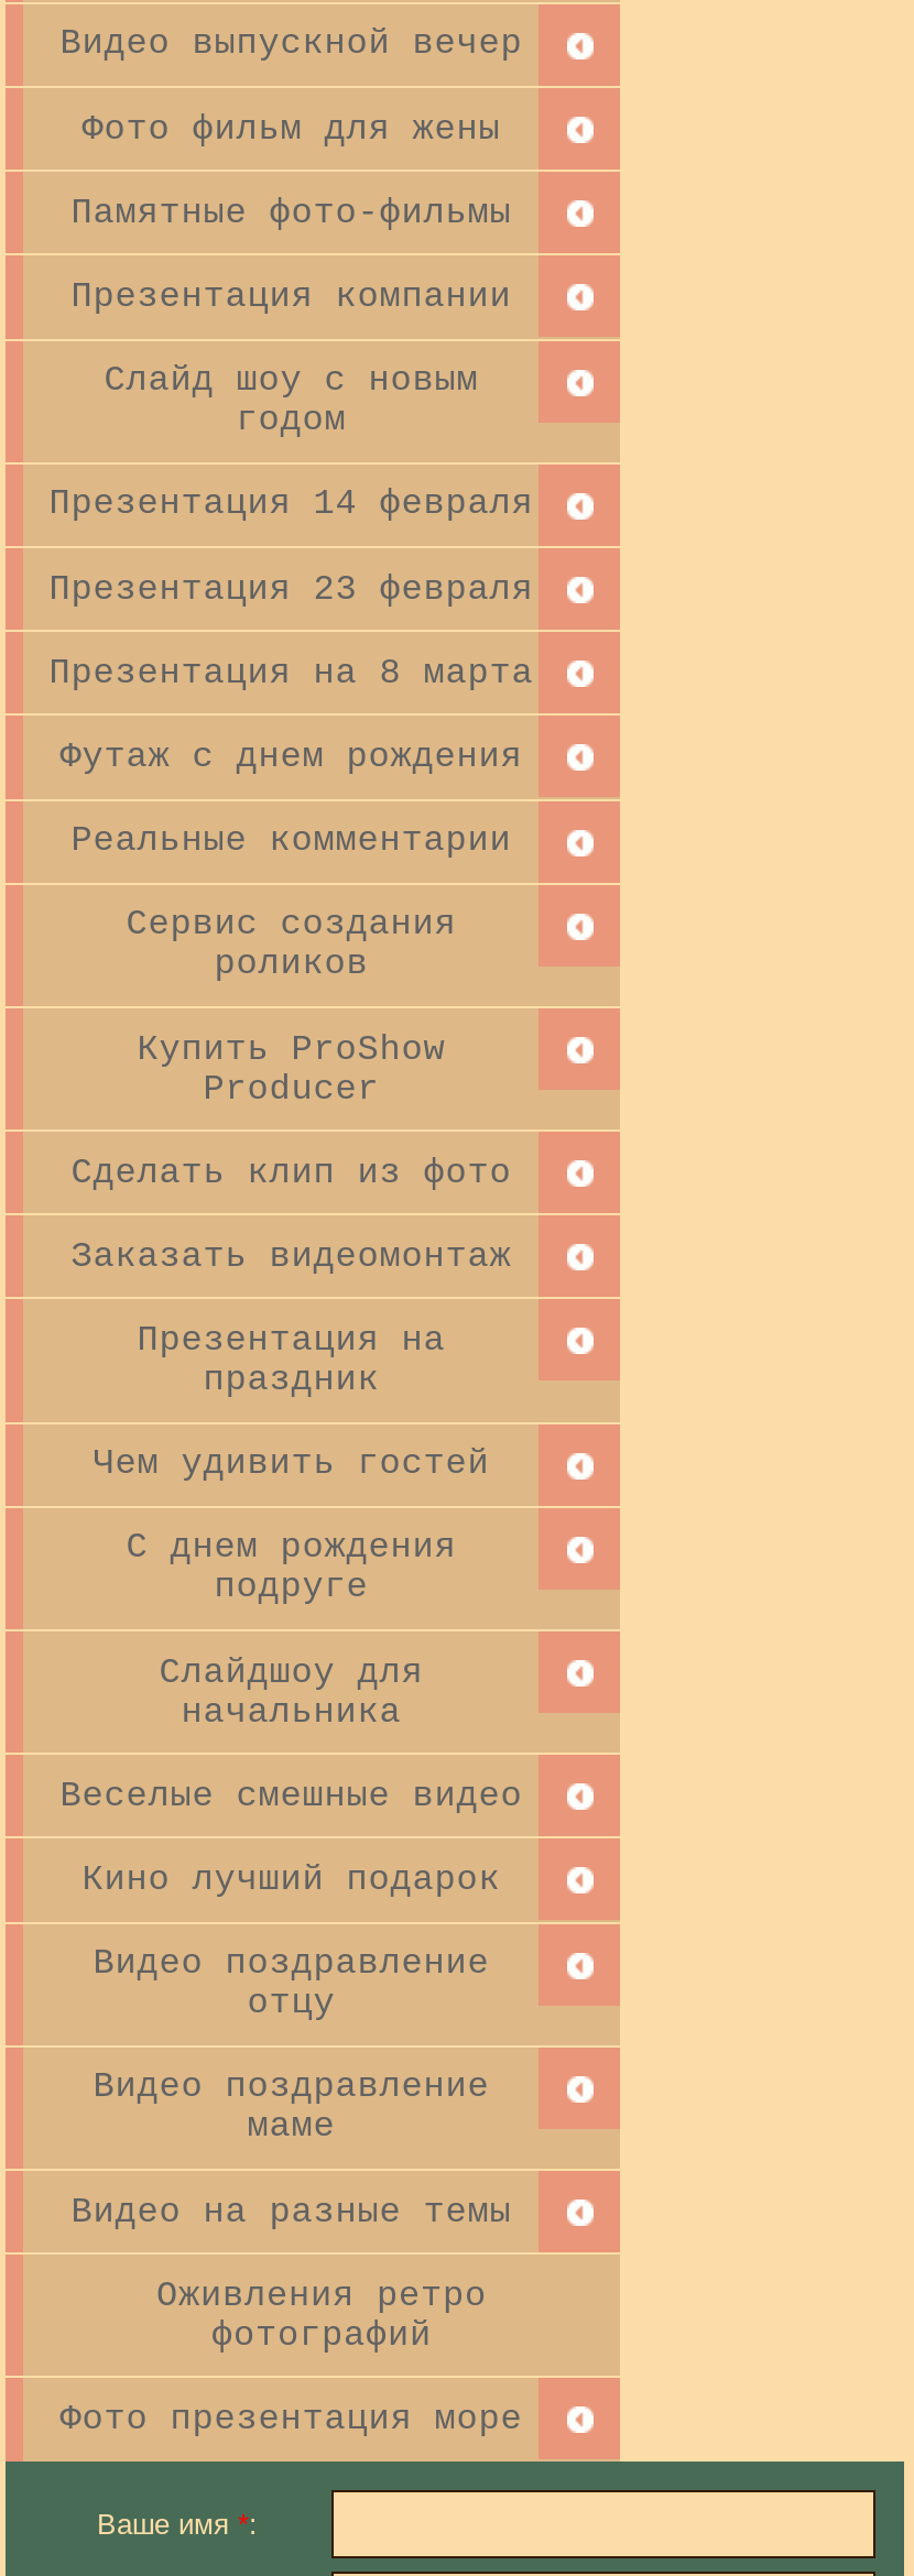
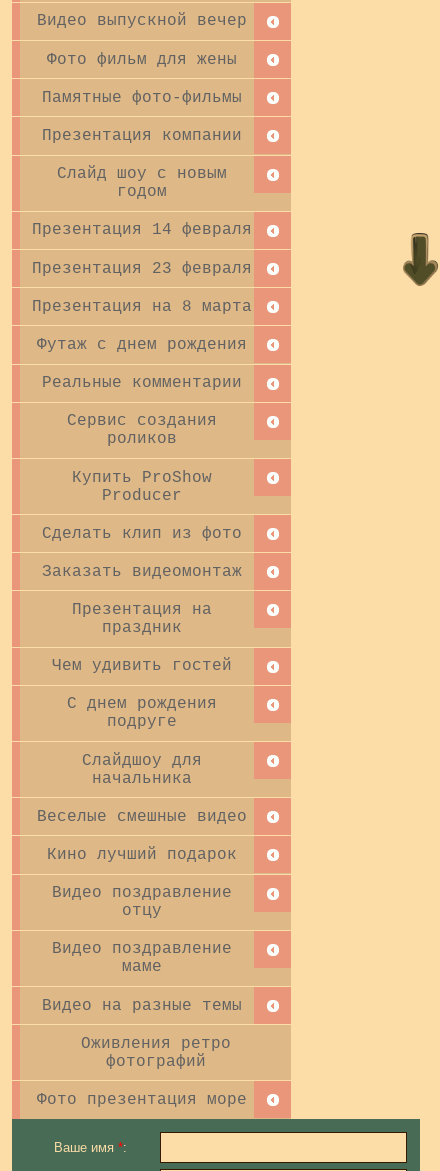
none -> [402,232,437,287] [image]

